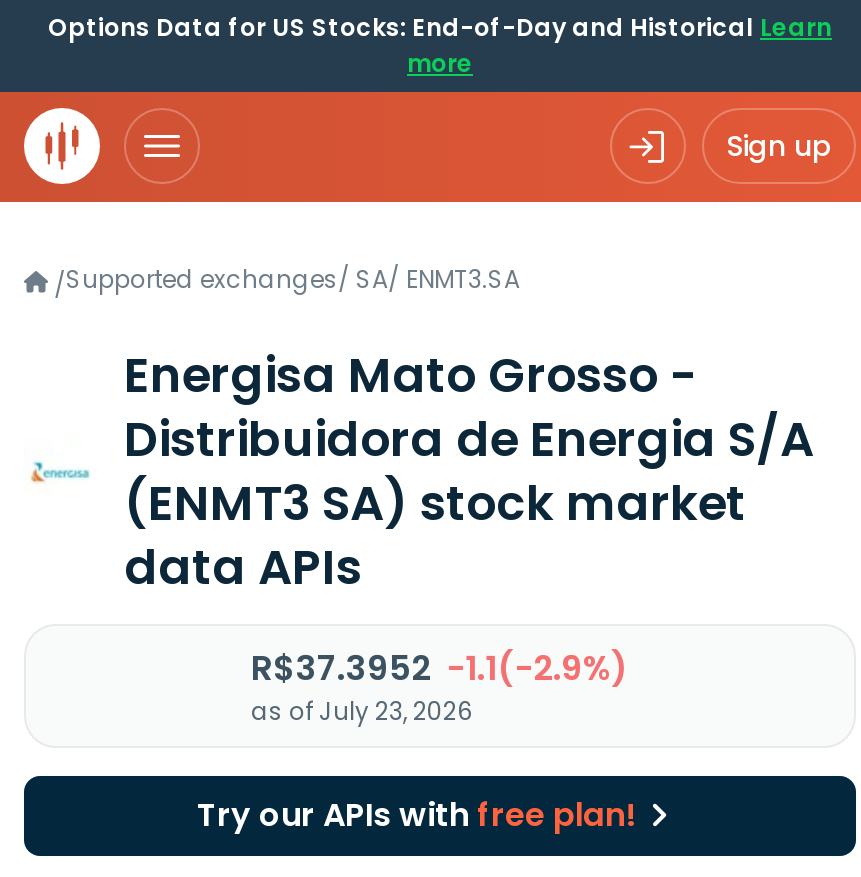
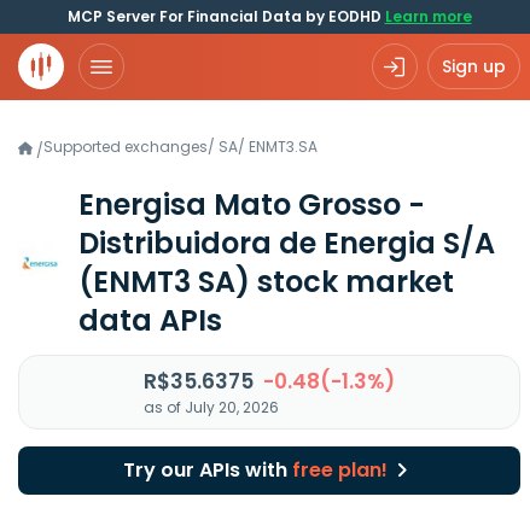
[48,10,832,80] Options Data for US Stocks: End-of-Day and Historical Learn | more -> [67,6,471,27] MCP Server For Financial Data by EODHD Learn more
[251,644,629,728] R$37.3952 -1.1(-2.9%) | as of July 23, 2026 -> [144,367,395,417] R$35.6375 -0.48(-1.3%) | as of July 20, 2026

